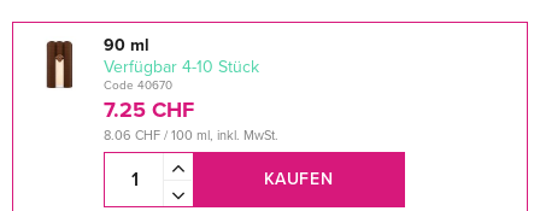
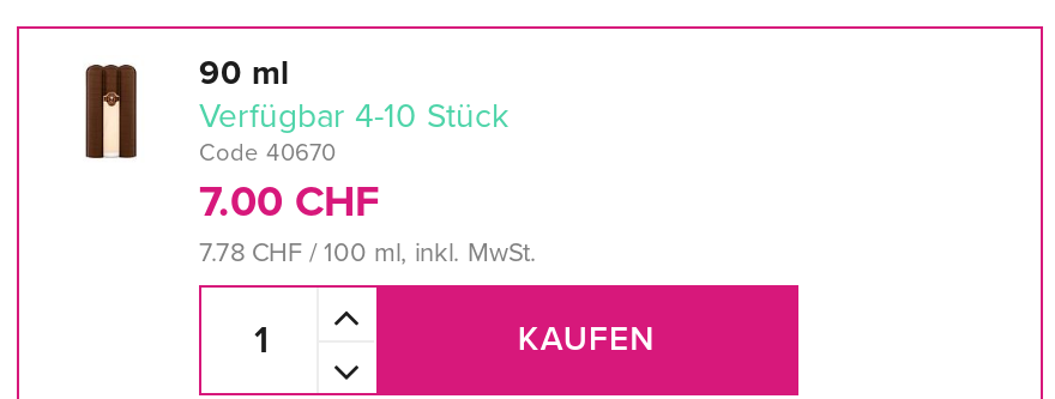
[104,96,194,123] 7.25 CHF -> [199,174,379,227] 7.00 CHF
[104,127,278,143] 8.06 CHF / 100 ml, inkl. MwSt. -> [199,237,537,268] 7.78 CHF / 100 ml, inkl. MwSt.

